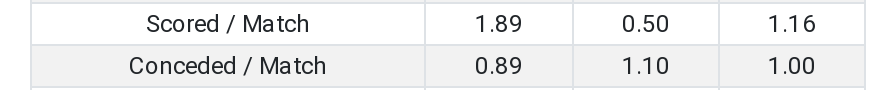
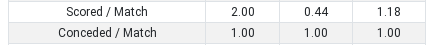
[475,10,523,38] 1.89 -> [230,5,254,19] 2.00
[622,10,670,38] 0.50 -> [304,5,328,19] 0.44
[768,10,816,38] 1.16 -> [377,5,401,19] 1.18
[475,52,523,80] 0.89 -> [230,26,254,40] 1.00
[622,52,670,80] 1.10 -> [304,26,328,40] 1.00

